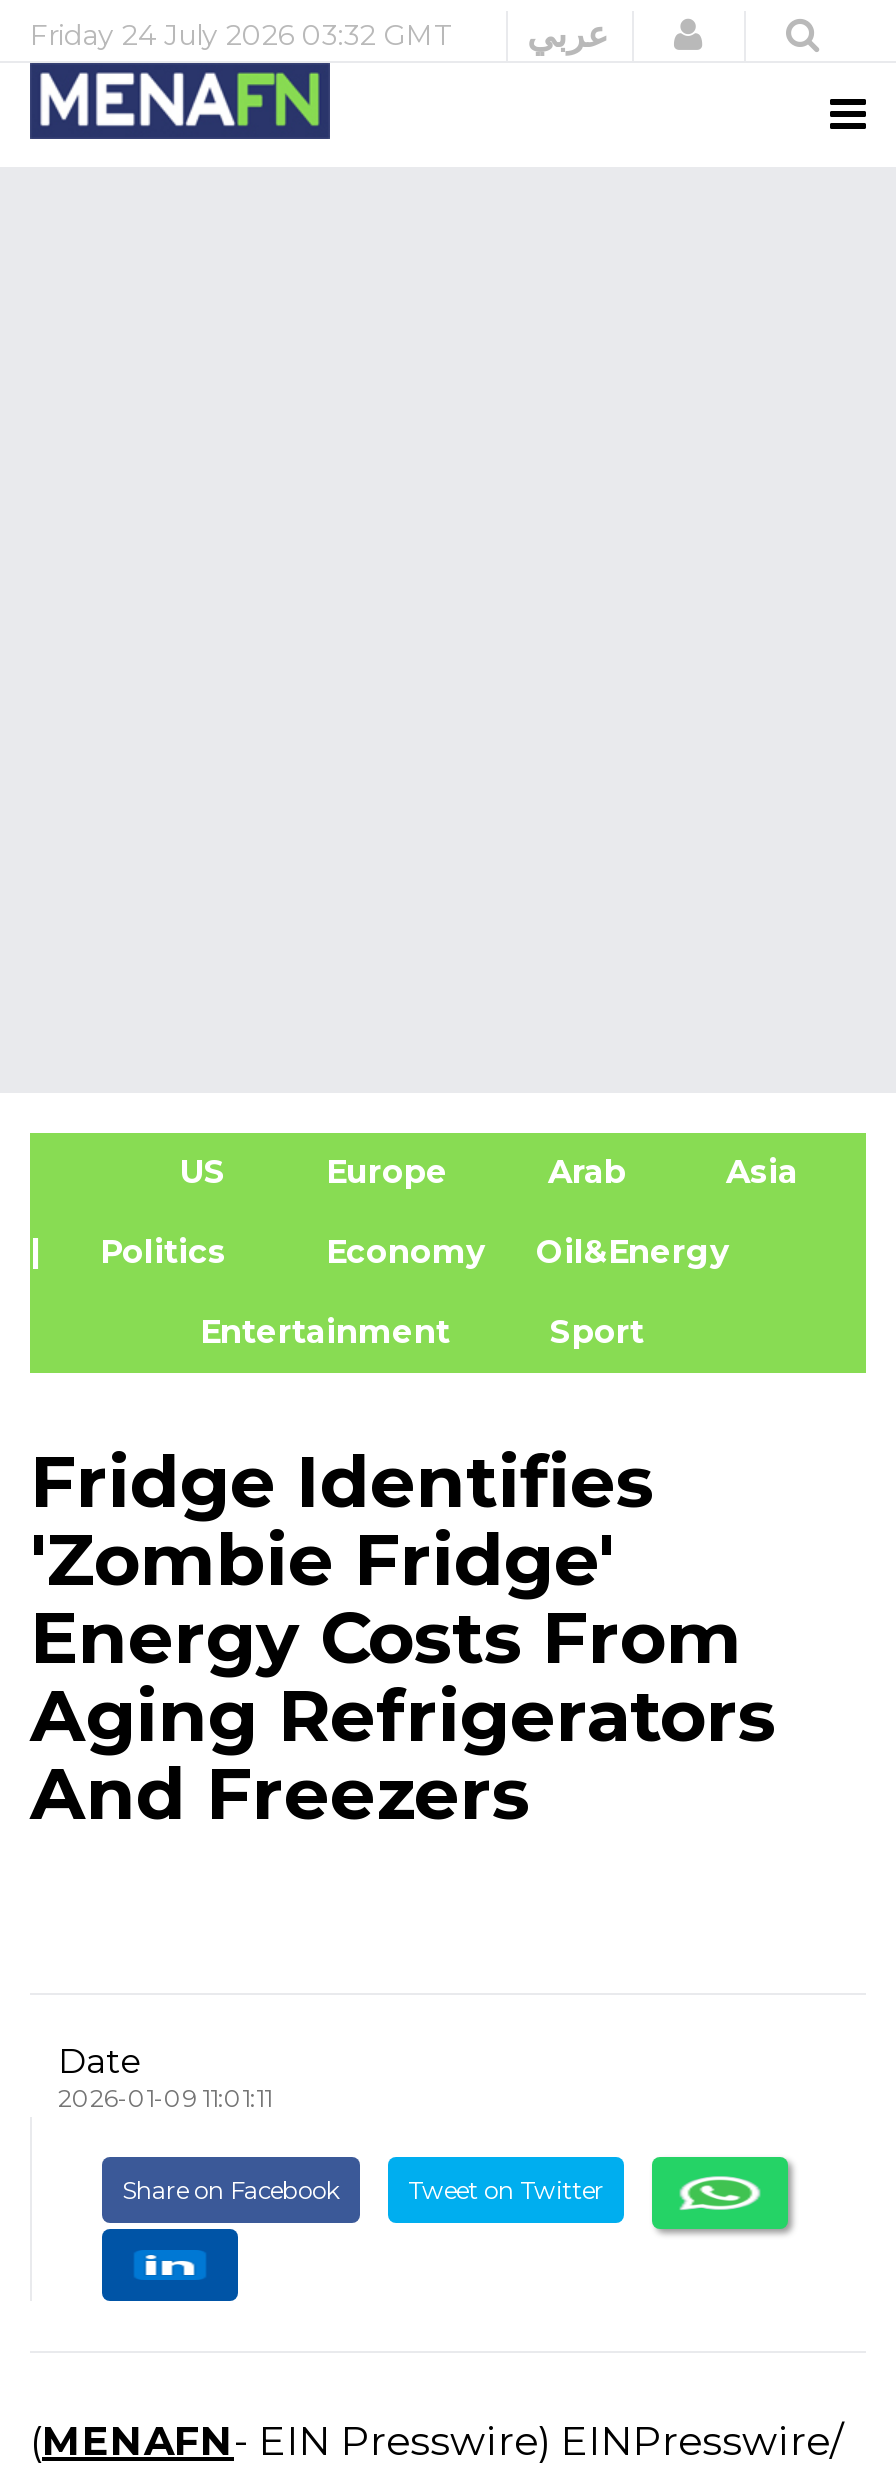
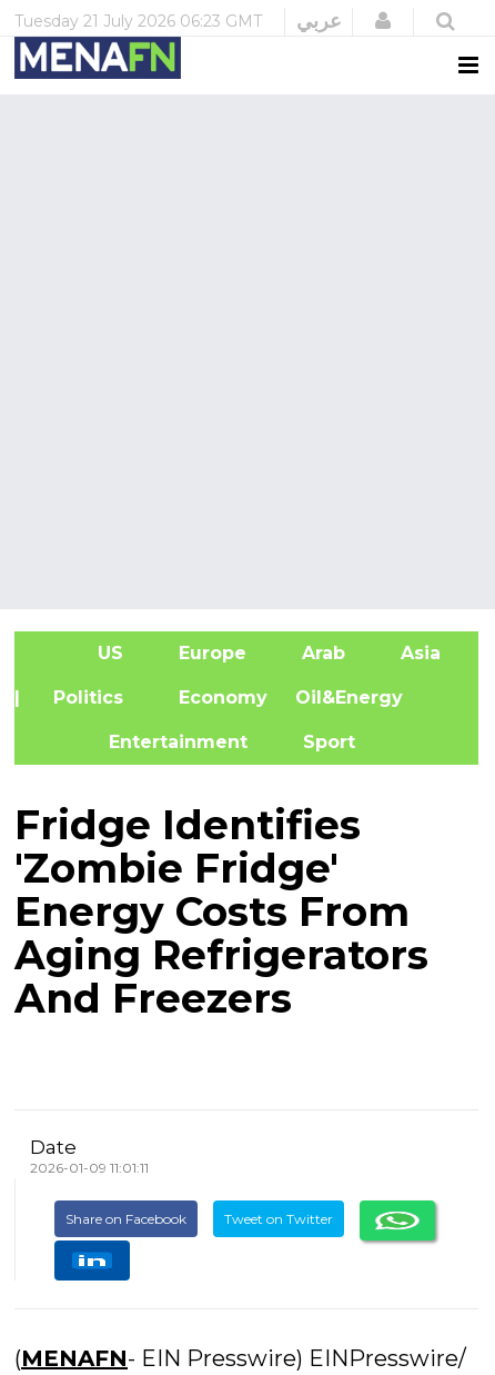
[30,17,450,53] Friday 24 July 2026 03:32 GMT -> [14,11,262,31] Tuesday 21 July 2026 06:23 GMT

